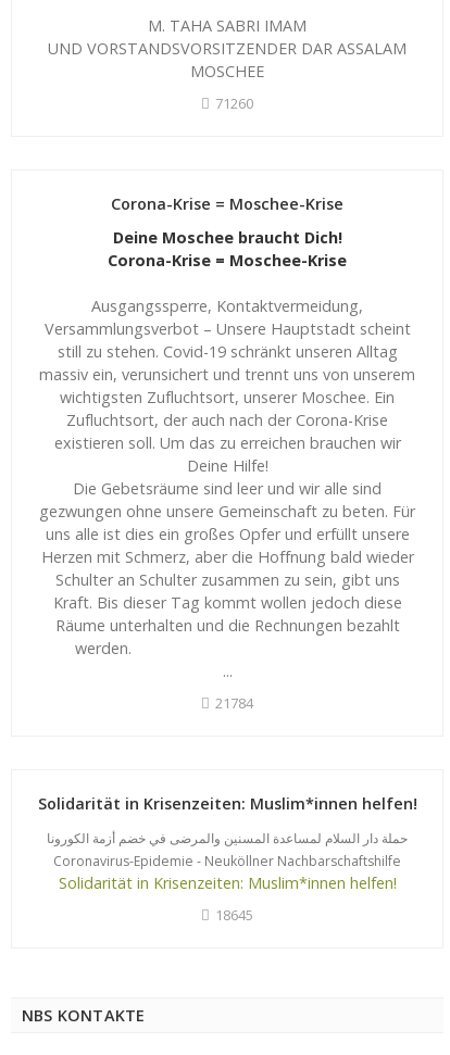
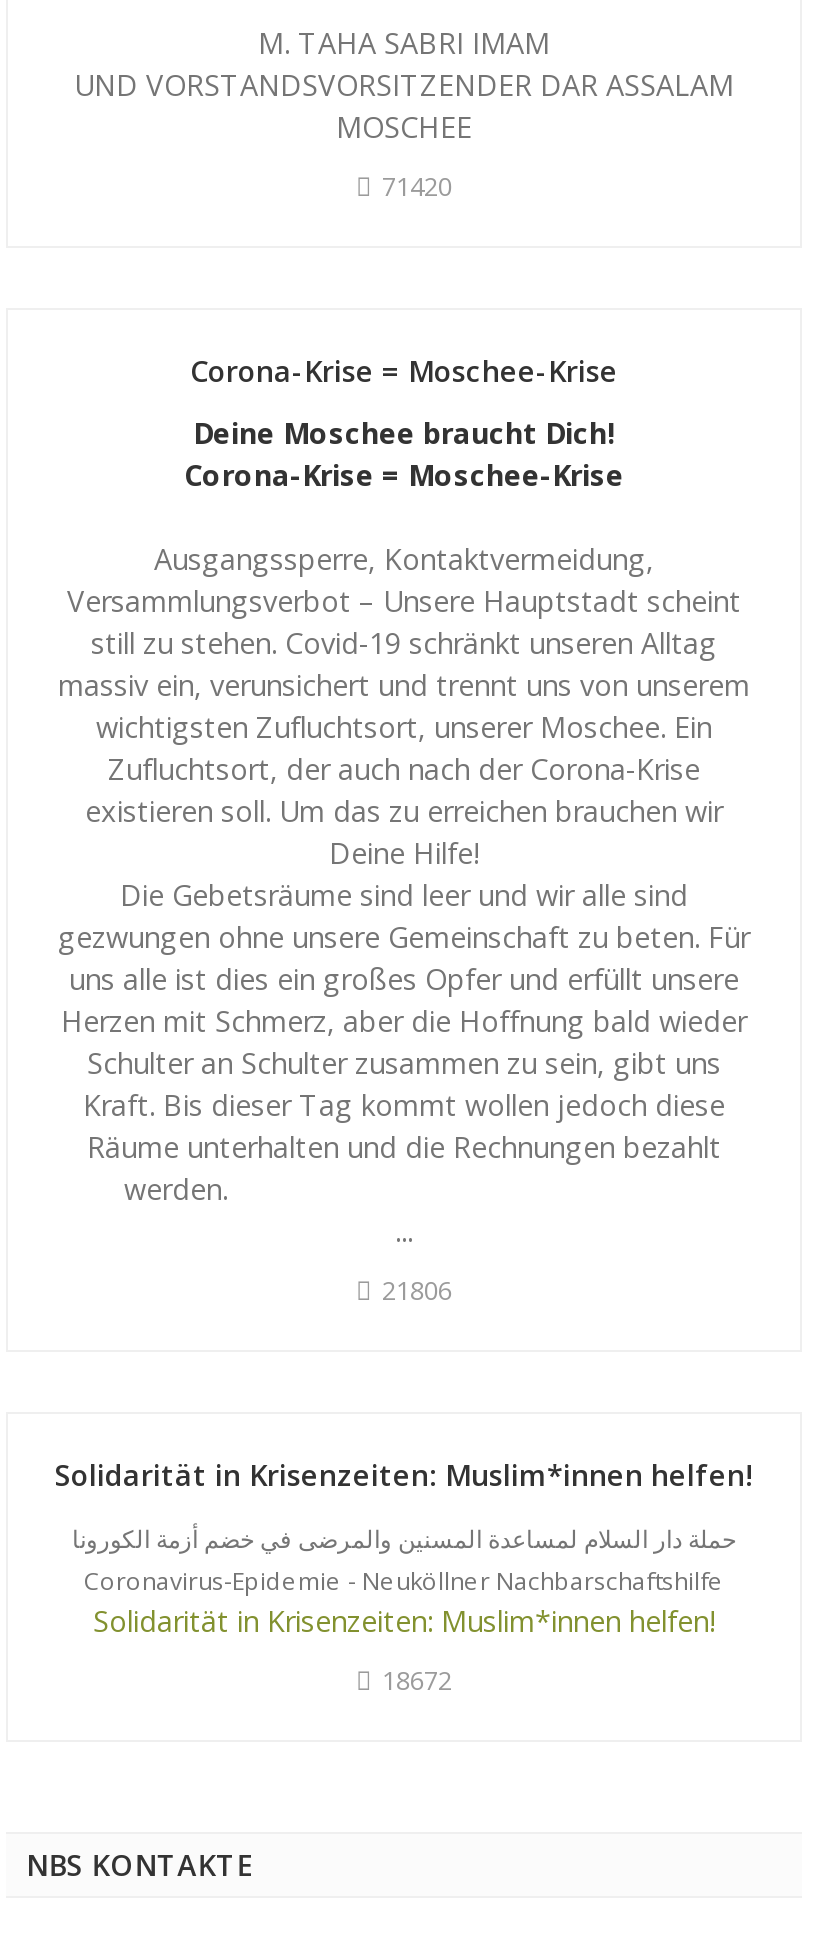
[215,94,253,113] 71260 -> [382,169,452,205] 71420
[215,694,253,713] 21784 -> [382,1273,452,1309] 21806
[215,905,253,925] 18645 -> [382,1663,452,1699] 18672

